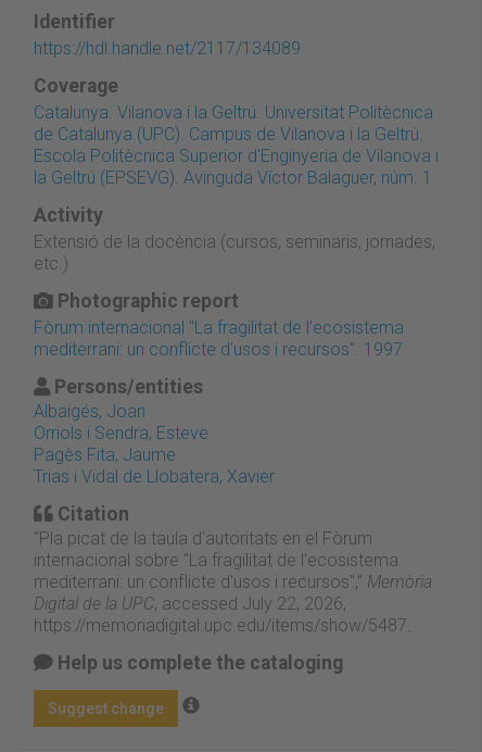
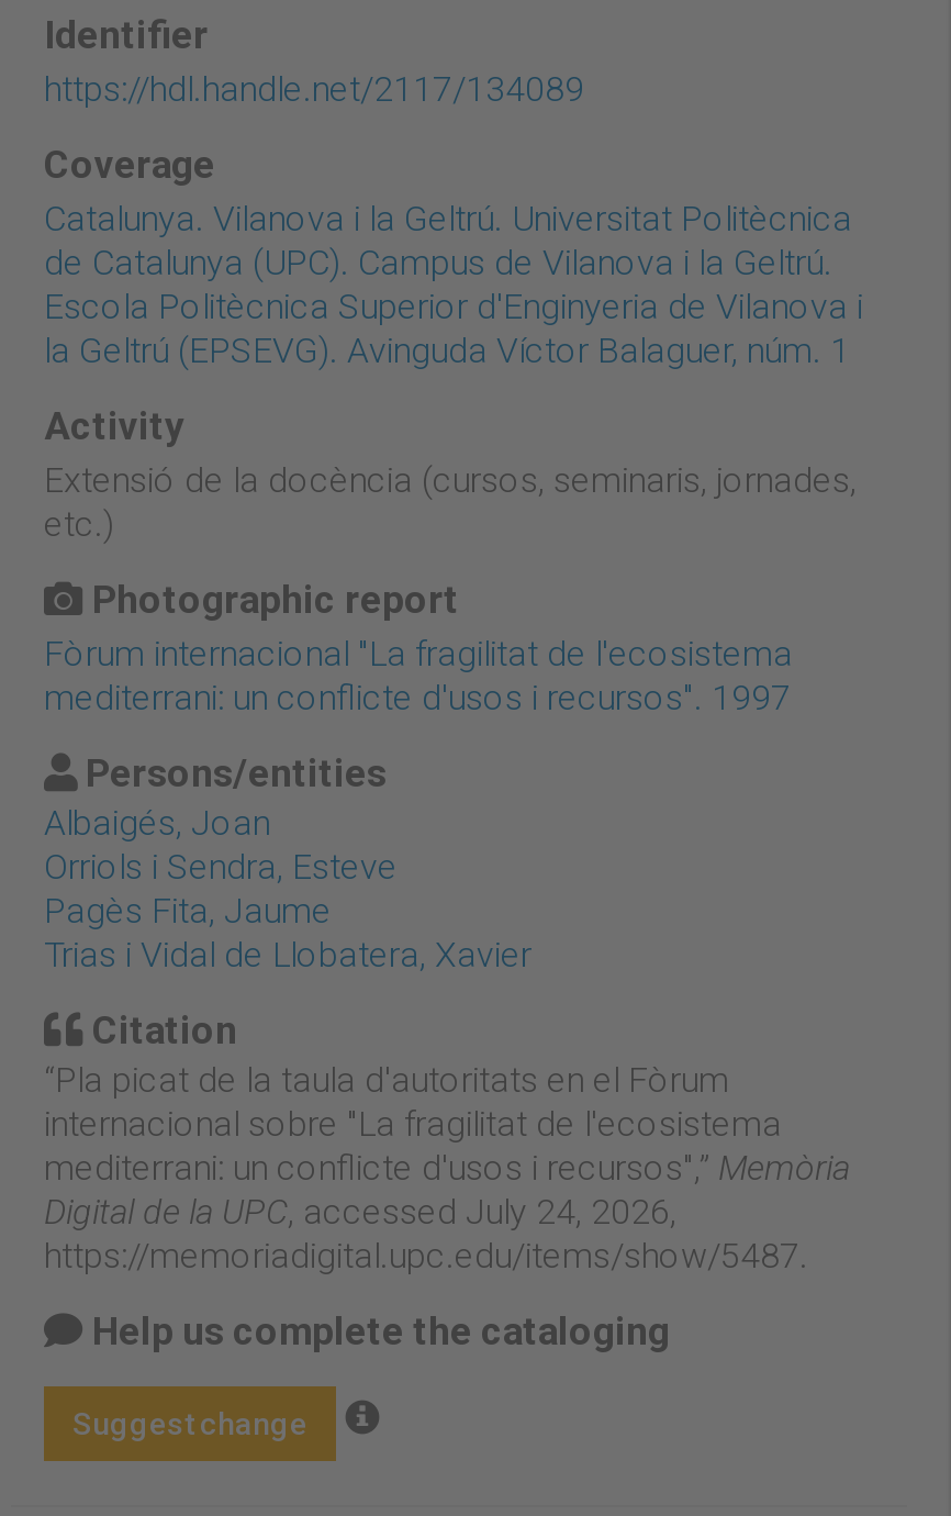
[34,593,346,614] Digital de la UPC, accessed July 22, 2026, -> [44,1190,676,1232] Digital de la UPC, accessed July 24, 2026,

